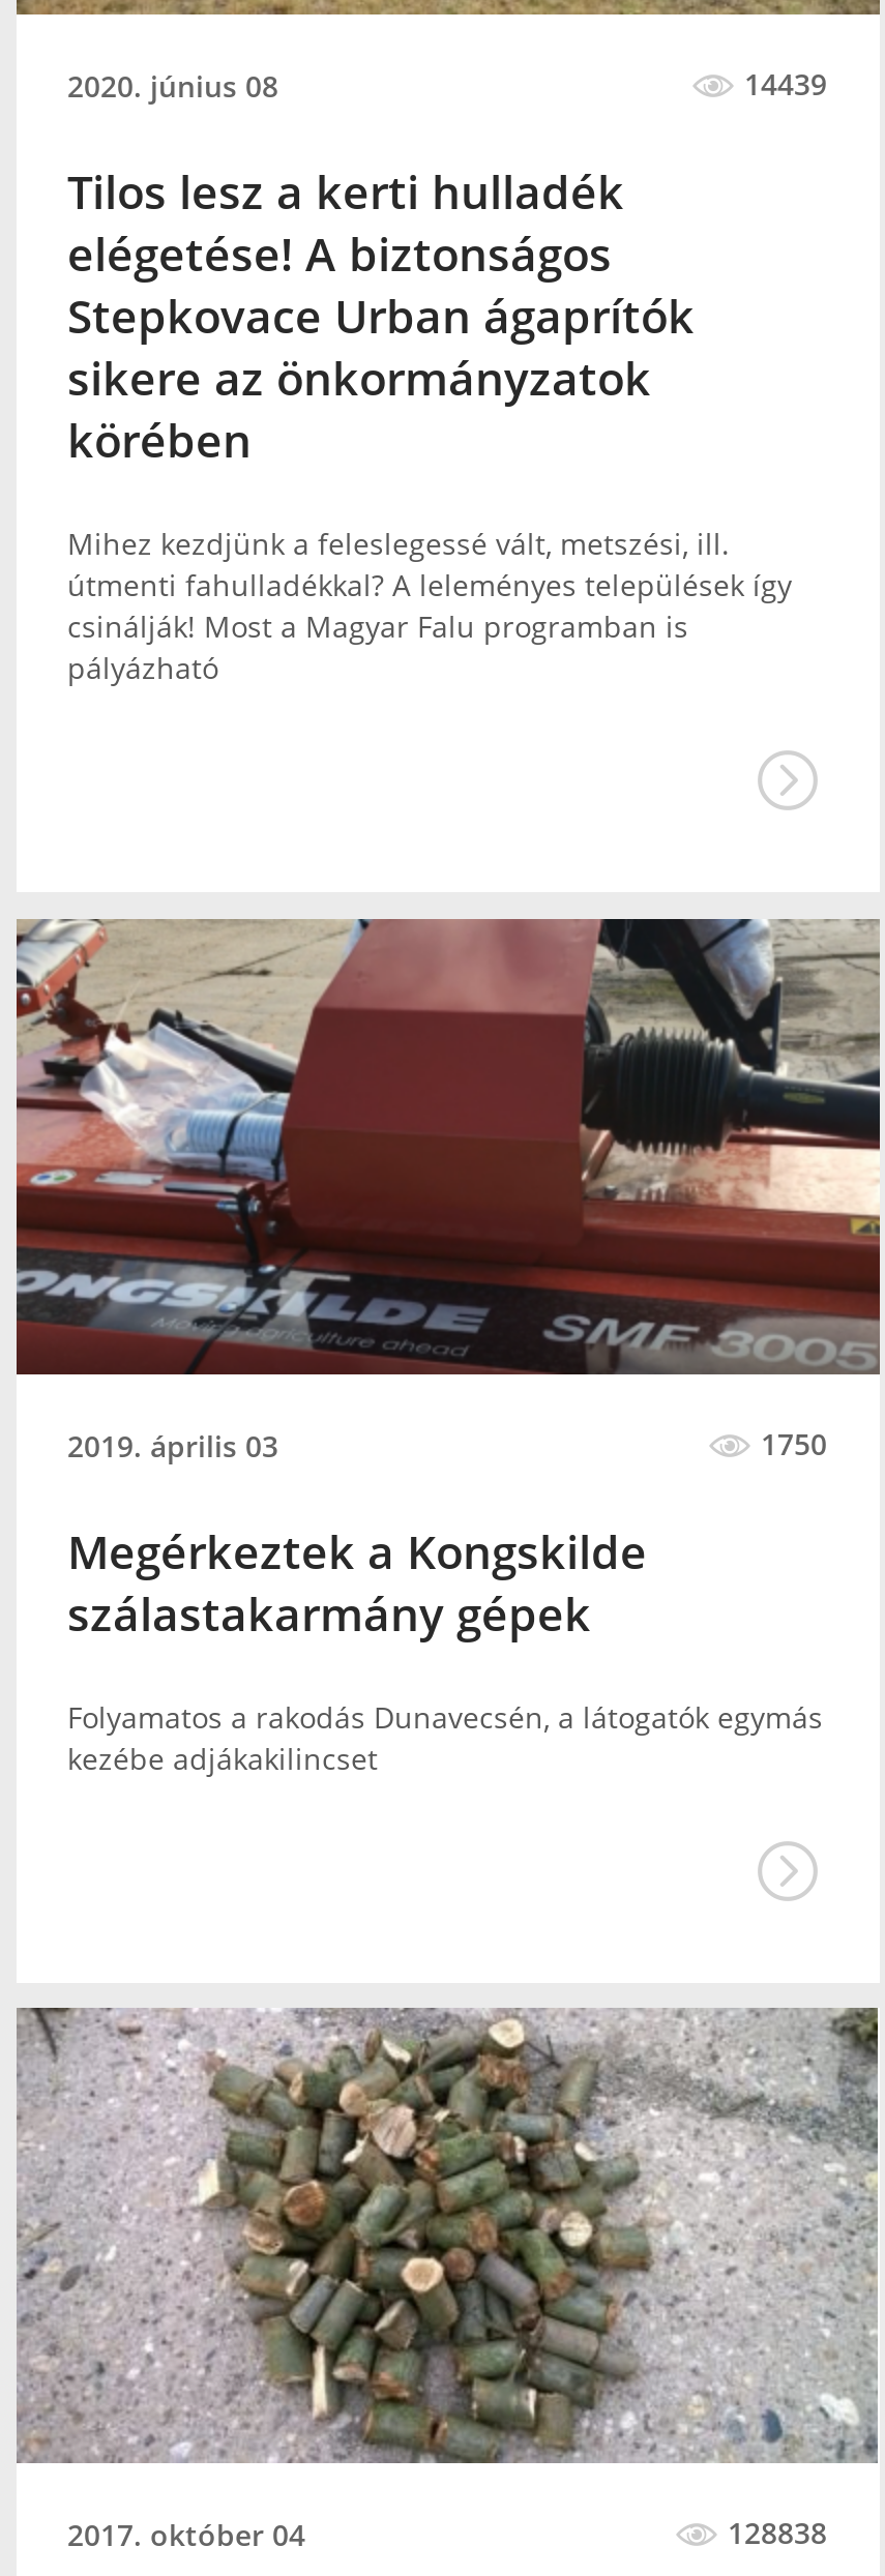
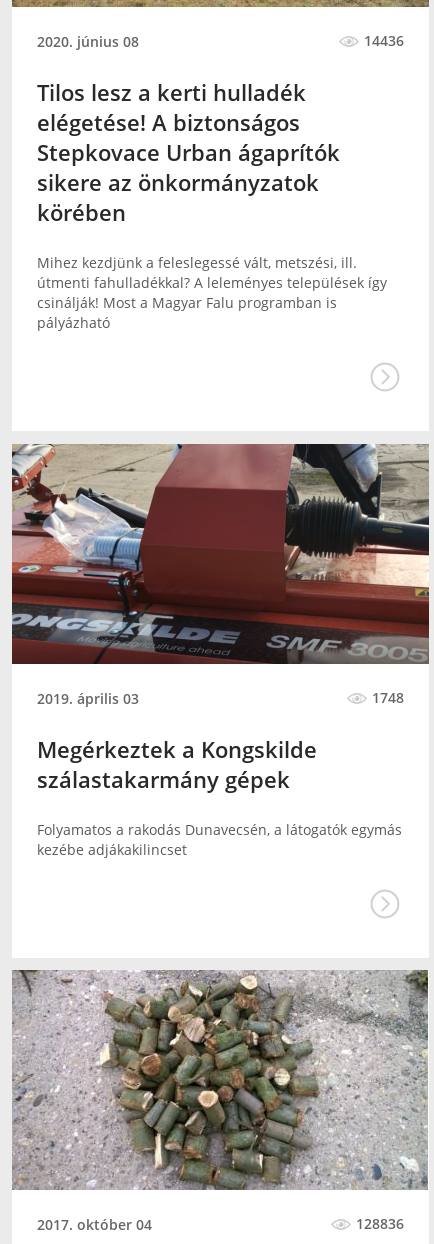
[744,64,827,104] 14439 -> [363,31,403,50] 14436
[761,1423,827,1463] 1750 -> [371,688,403,707] 1748
[728,2513,827,2552] 128838 -> [355,1214,403,1233] 128836

